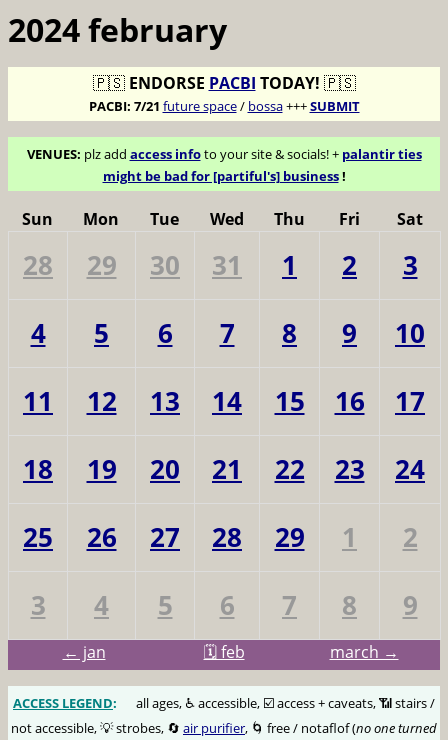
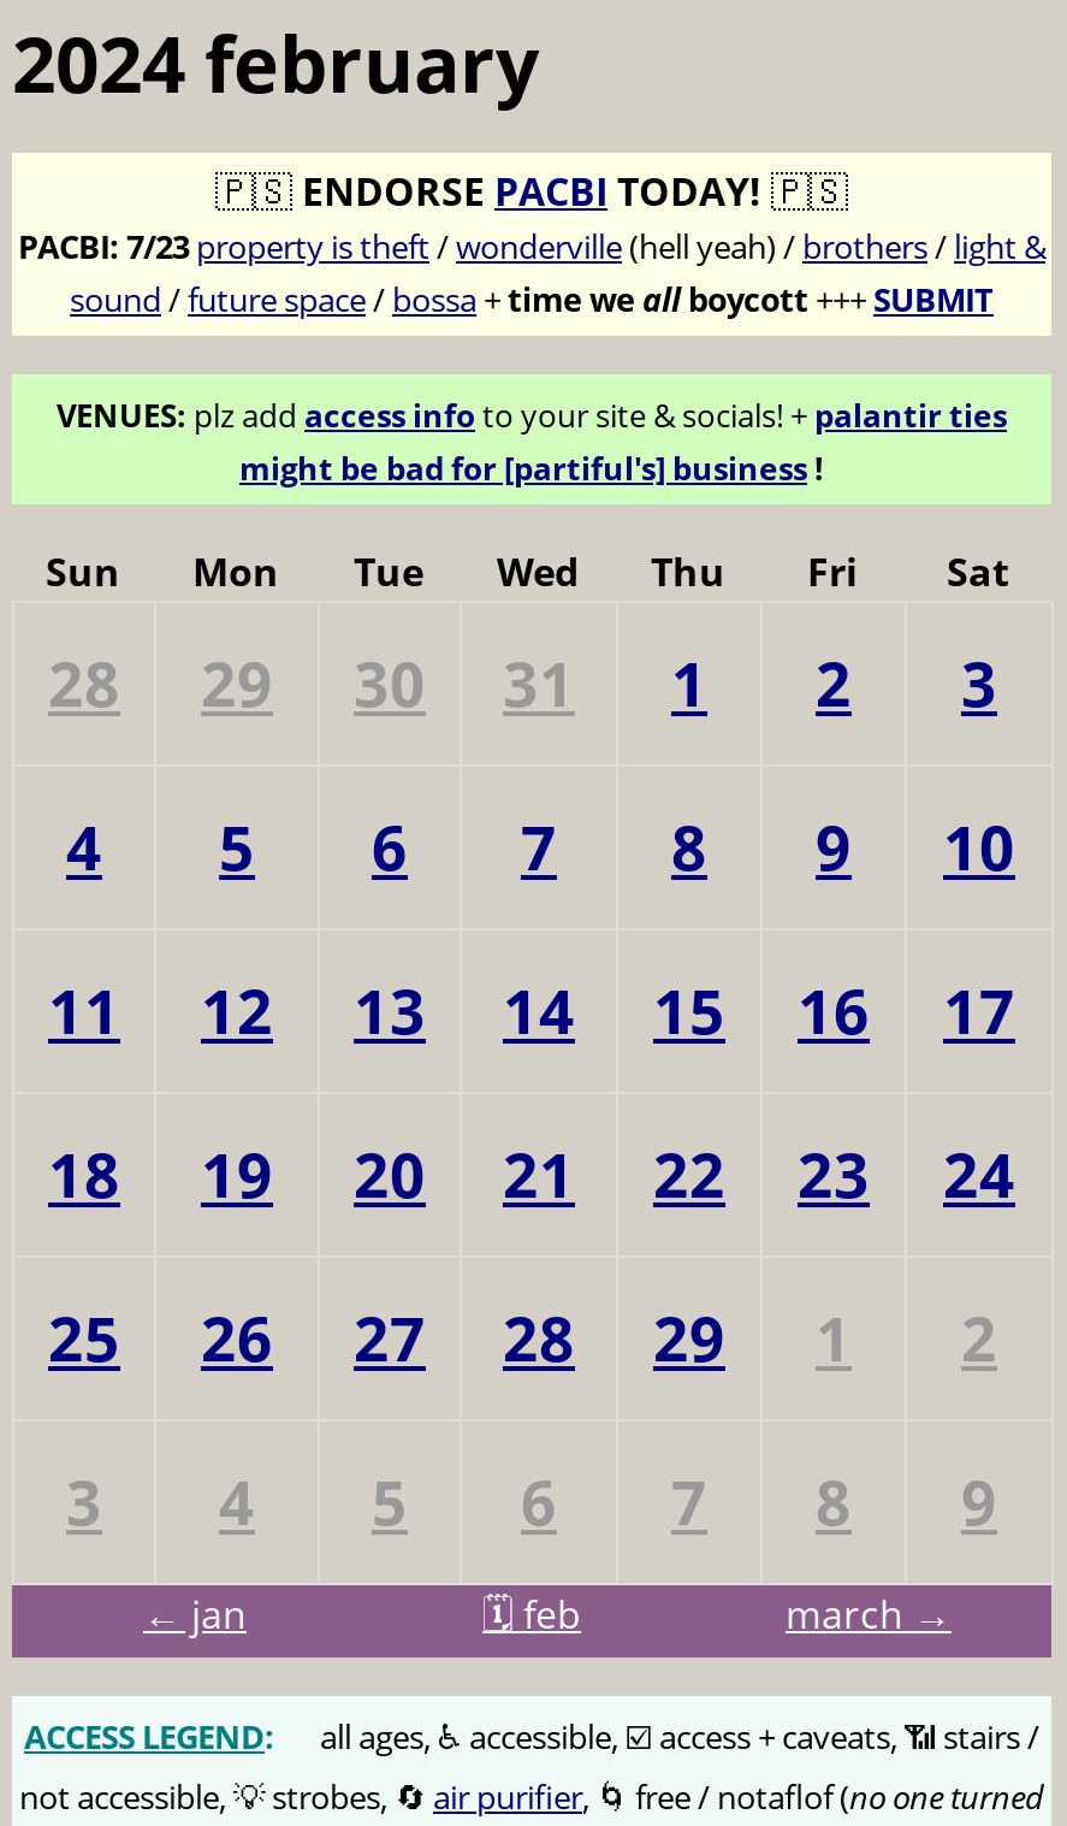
[88,97,359,115] PACBI: 7/21 future space/ bossa +++SUBMIT -> [18,225,1045,321] PACBI: 7/23 property is theft /wonderville (hell yeah) / brothers/ light & | sound /future space/ bossa +time we all boycott +++ SUBMIT

